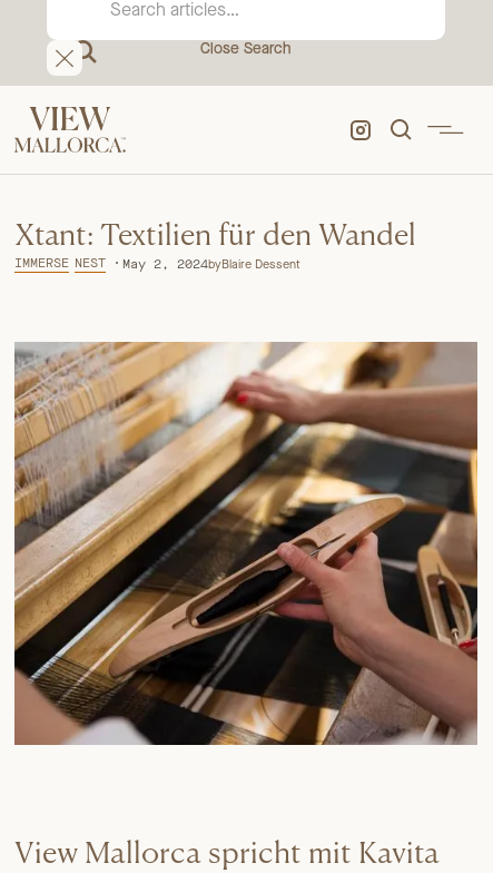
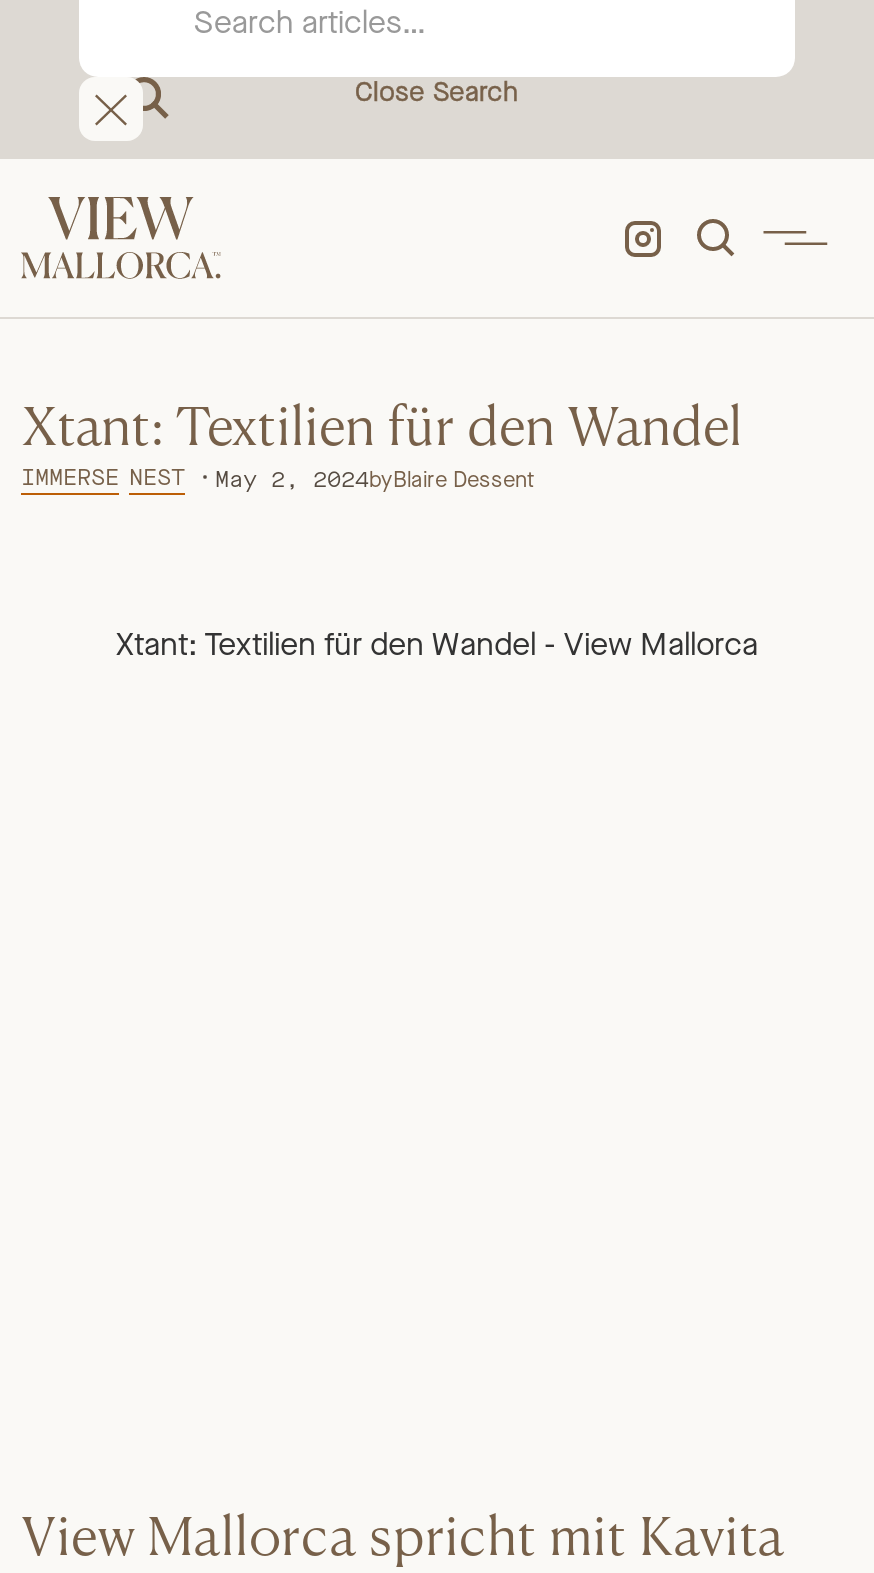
[13,341,479,746] [image] -> none

